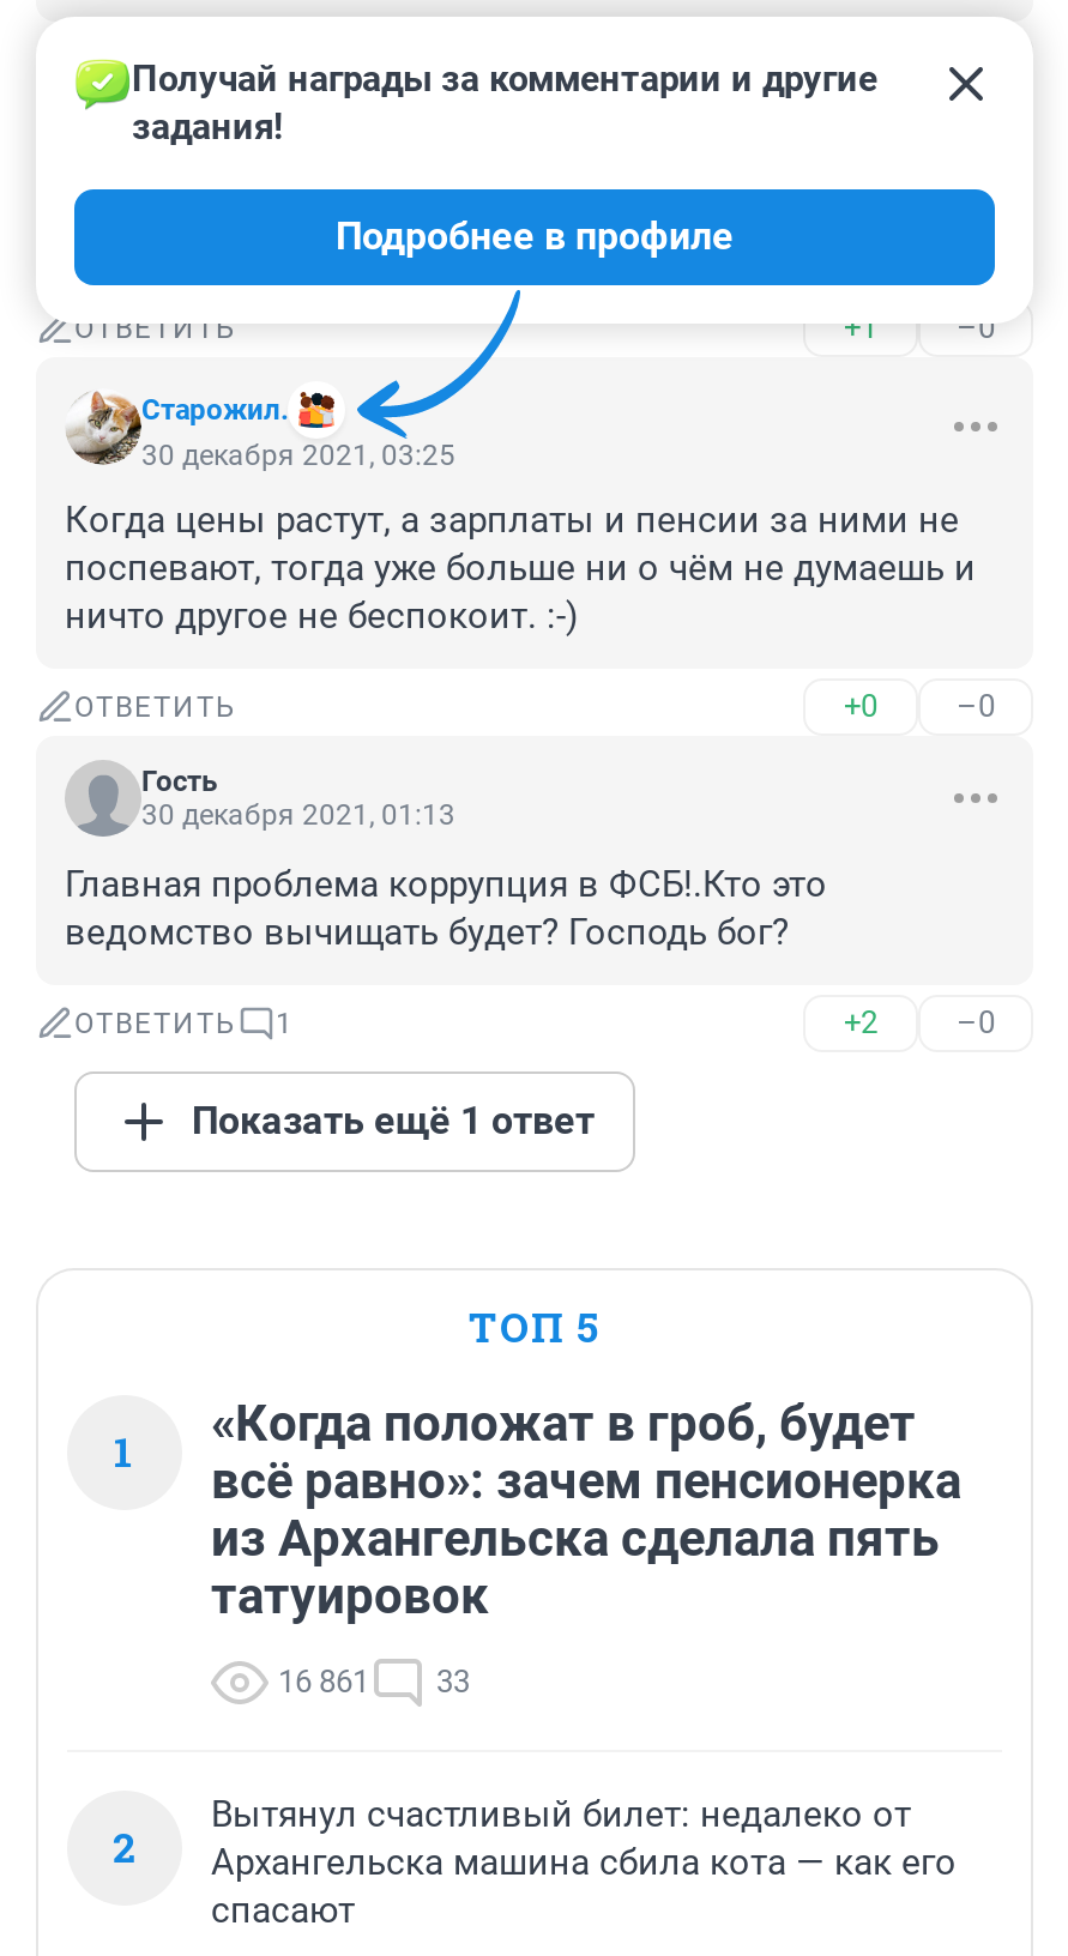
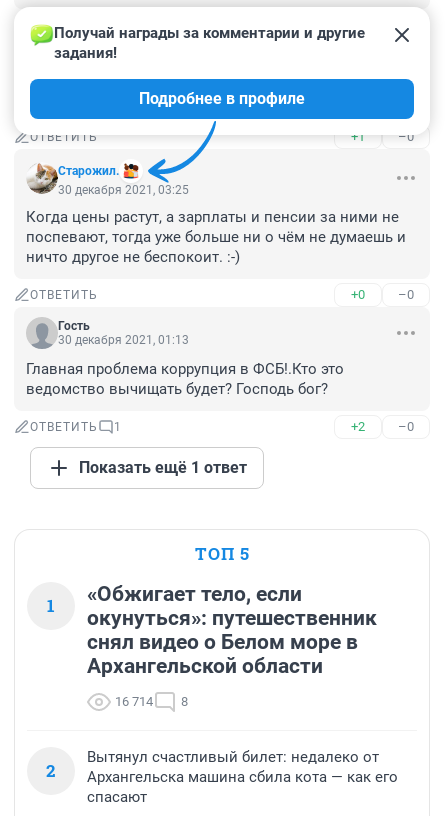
[211,1395,961,1625] «Когда положат в гроб, будет | всё равно»: зачем пенсионерка | из Архангельска сделала пять | татуировок -> [87,582,377,678] «Обжигает тело, если | окунуться»: путешественник | снял видео о Белом море в | Архангельской области
[278,1664,470,1700] 16 861 | 33 -> [115,694,188,709] 16 714 | 8

